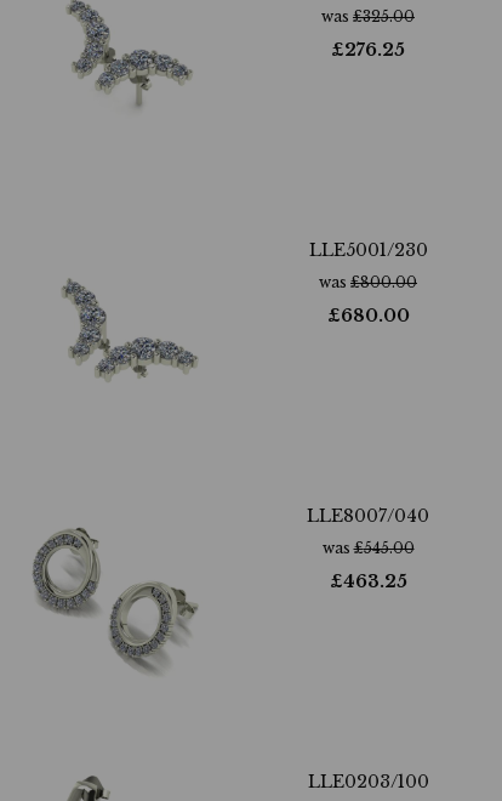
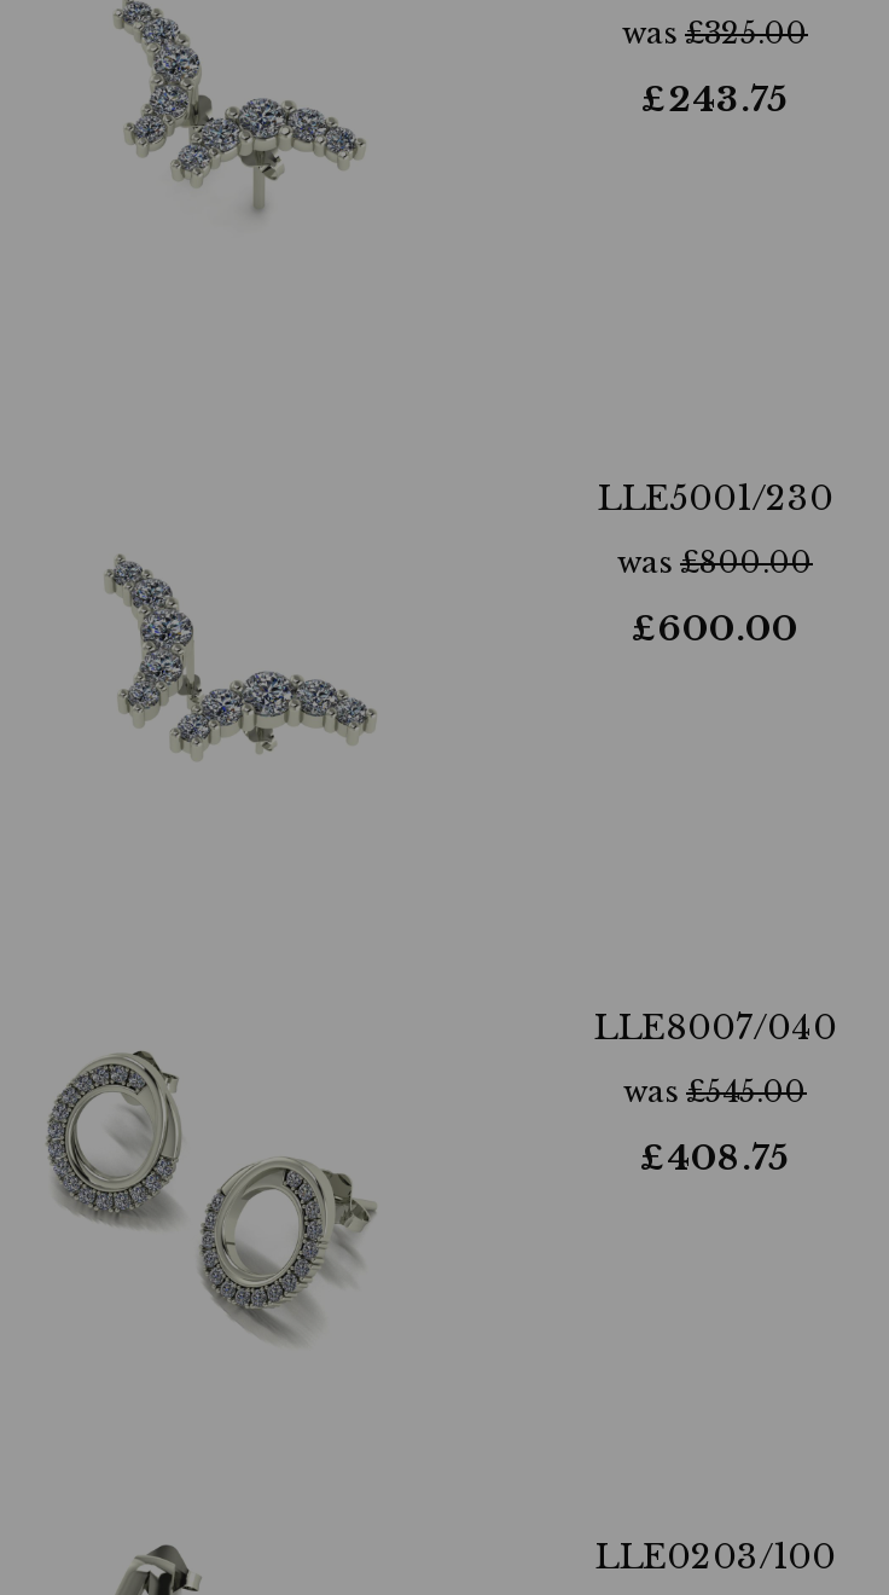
[331,39,405,61] £276.25 -> [641,78,789,121] £243.75
[327,305,409,327] £680.00 -> [632,607,798,651] £600.00
[329,571,407,592] £463.25 -> [640,1136,790,1180] £408.75

